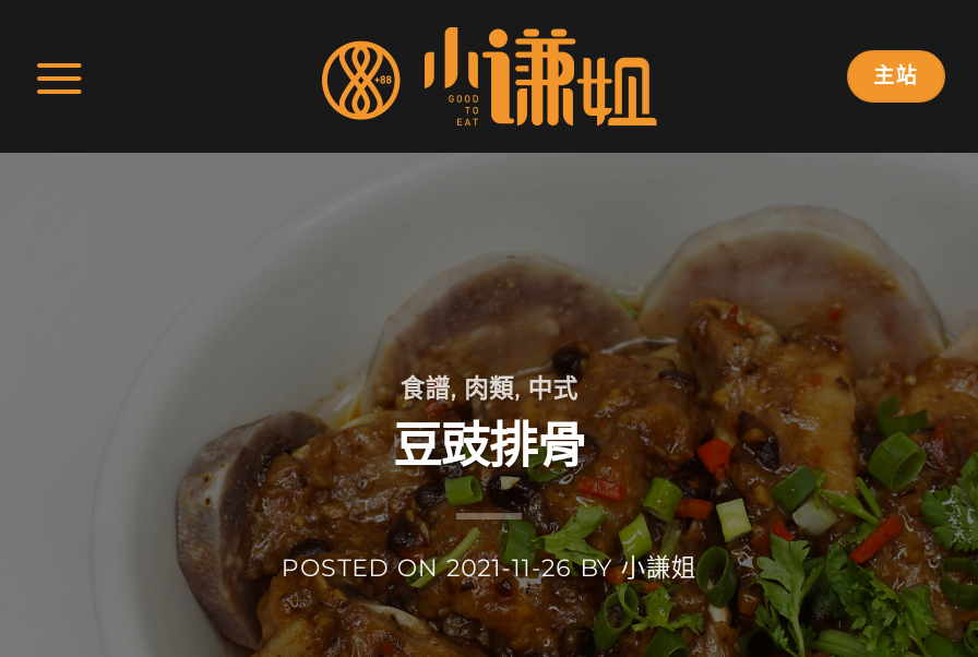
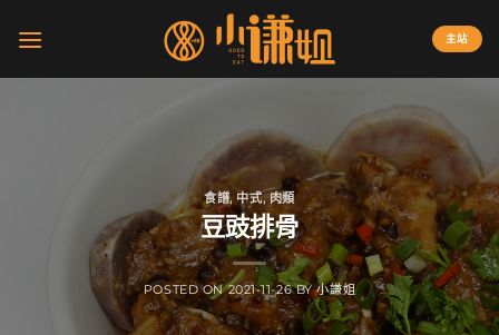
[400,374,578,404] 食譜,肉類,中式 -> [204,191,295,206] 食譜,中式,肉類

